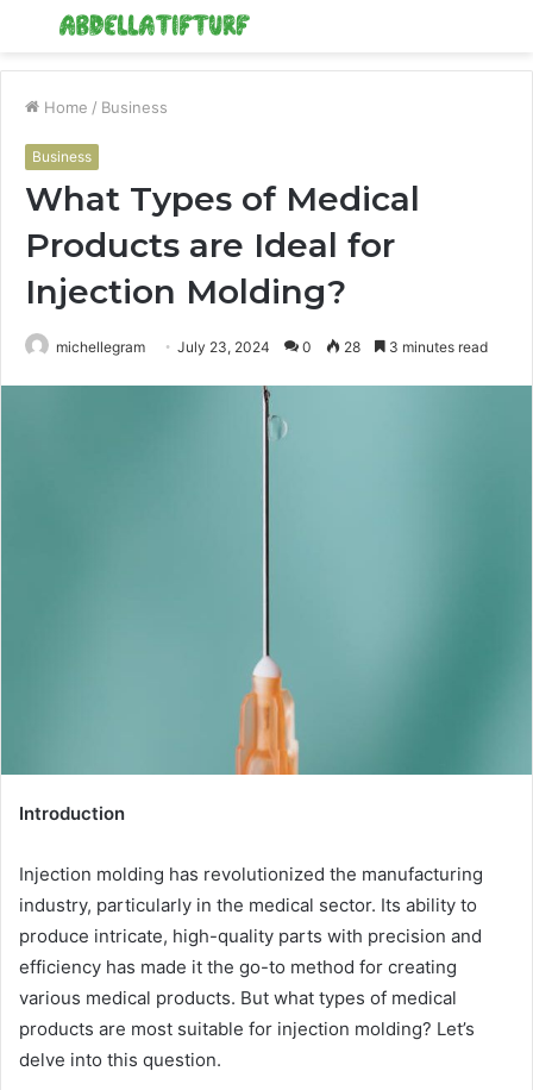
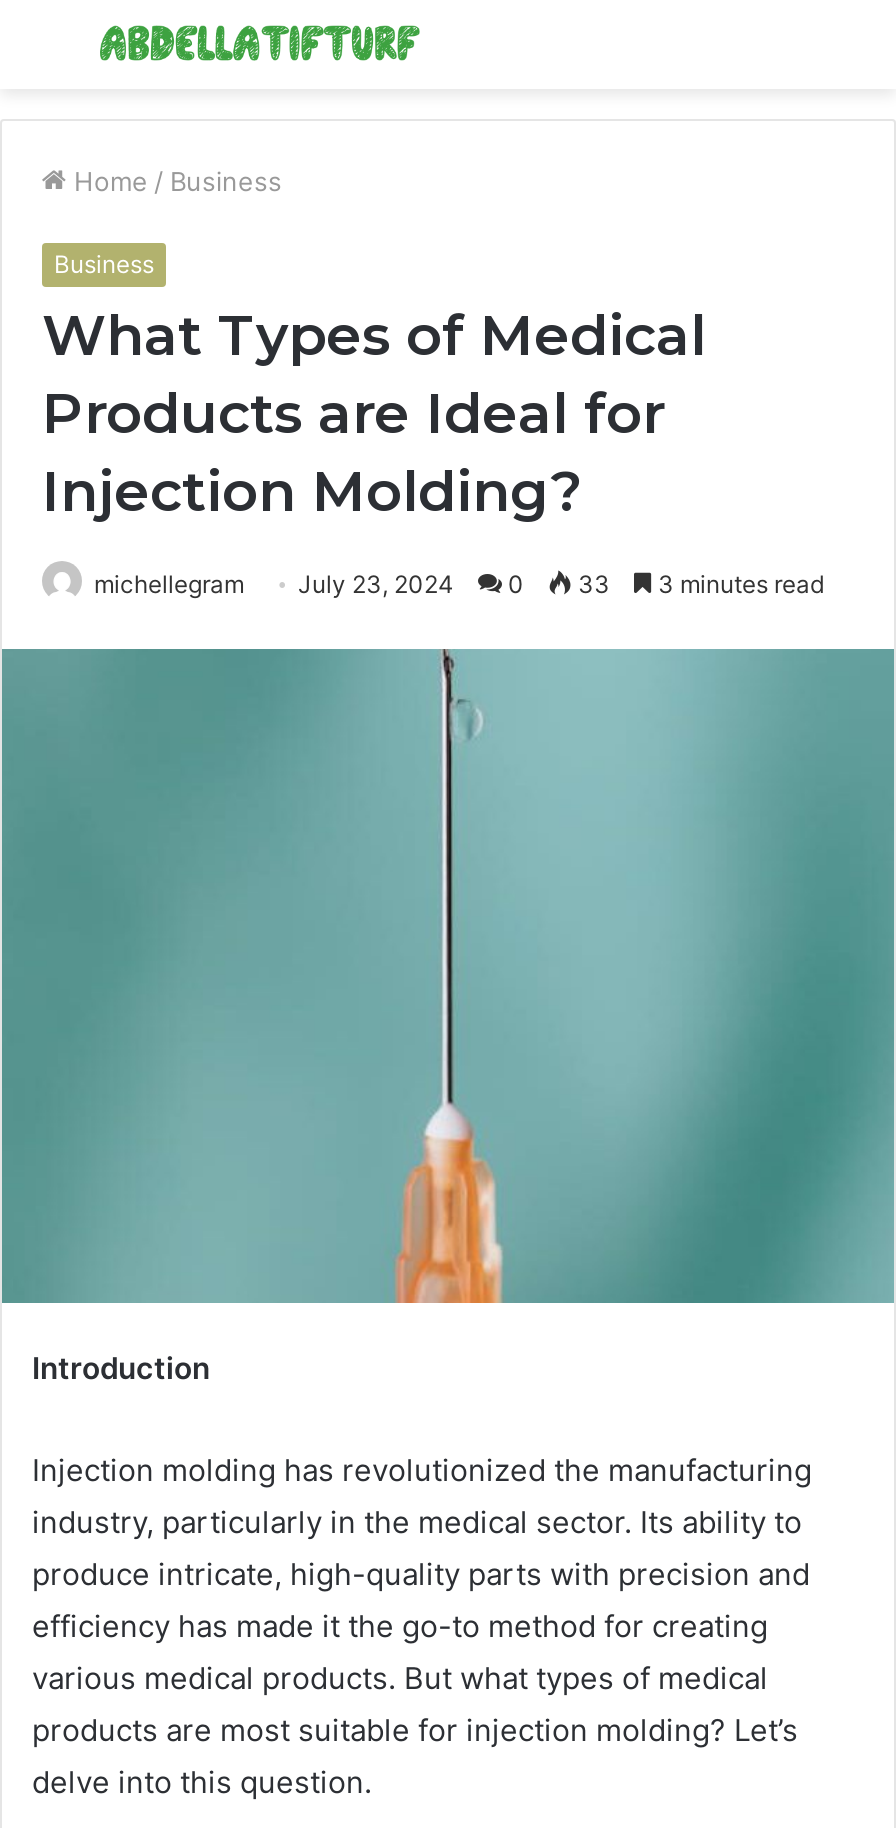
[56,338,488,356] michellegram July 23, 2024 0 28 3 minutes read -> [94,569,824,599] michellegram July 23, 2024 0 33 3 minutes read

